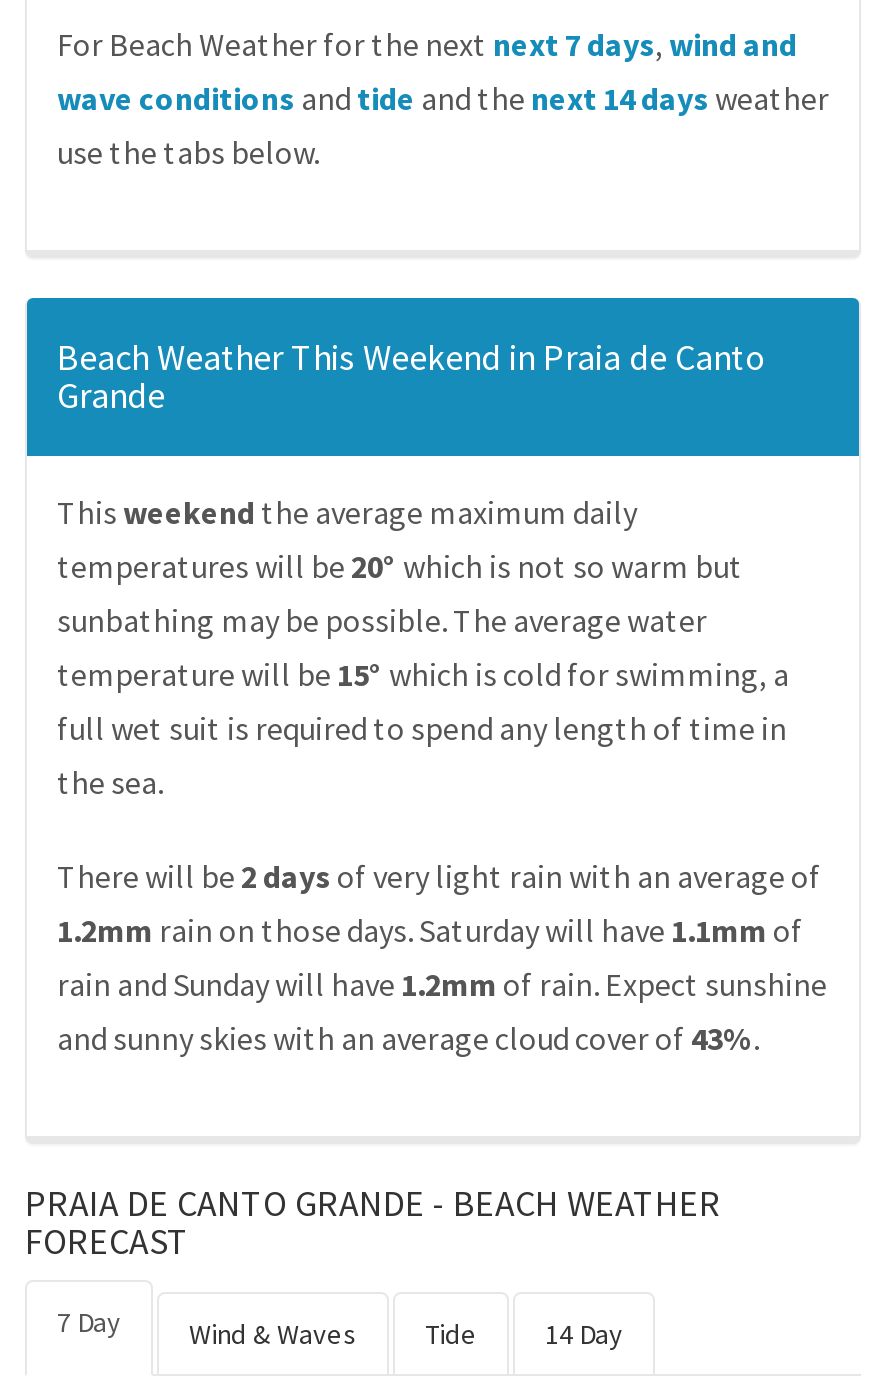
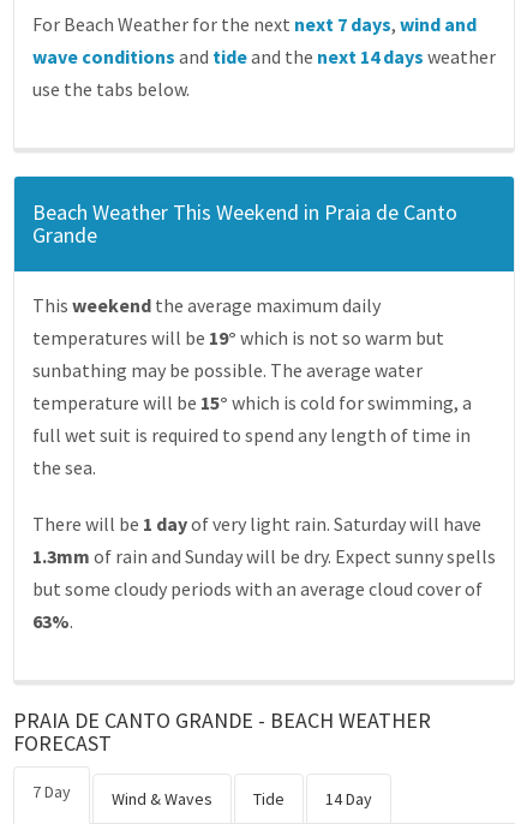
[57,546,743,586] temperatures will be 20° which is not so warm but -> [32,326,444,350] temperatures will be 19° which is not so warm but
[57,856,827,1058] There will be 2 days of very light rain with an average of | 1.2mm rain on those days. Saturday will have 1.1mm of | rain and Sunday will have 1.2mm of rain. Expect sunshine | and sunny skies with an average cloud cover of 43%. -> [32,512,496,633] There will be 1 day of very light rain. Saturday will have | 1.3mm of rain and Sunday will be dry. Expect sunny spells | but some cloudy periods with an average cloud cover of | 63%.

